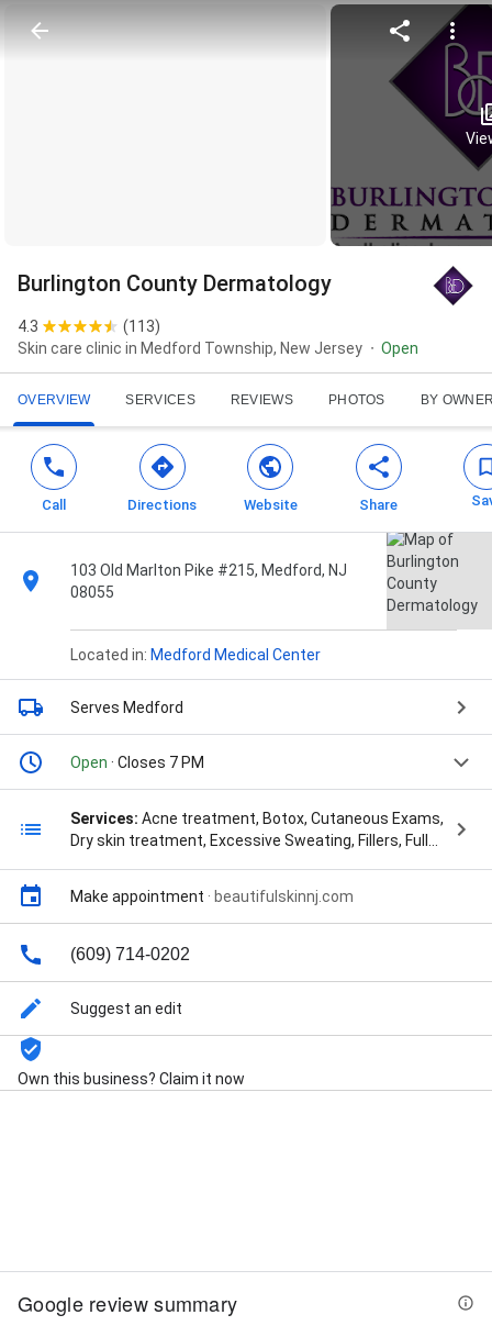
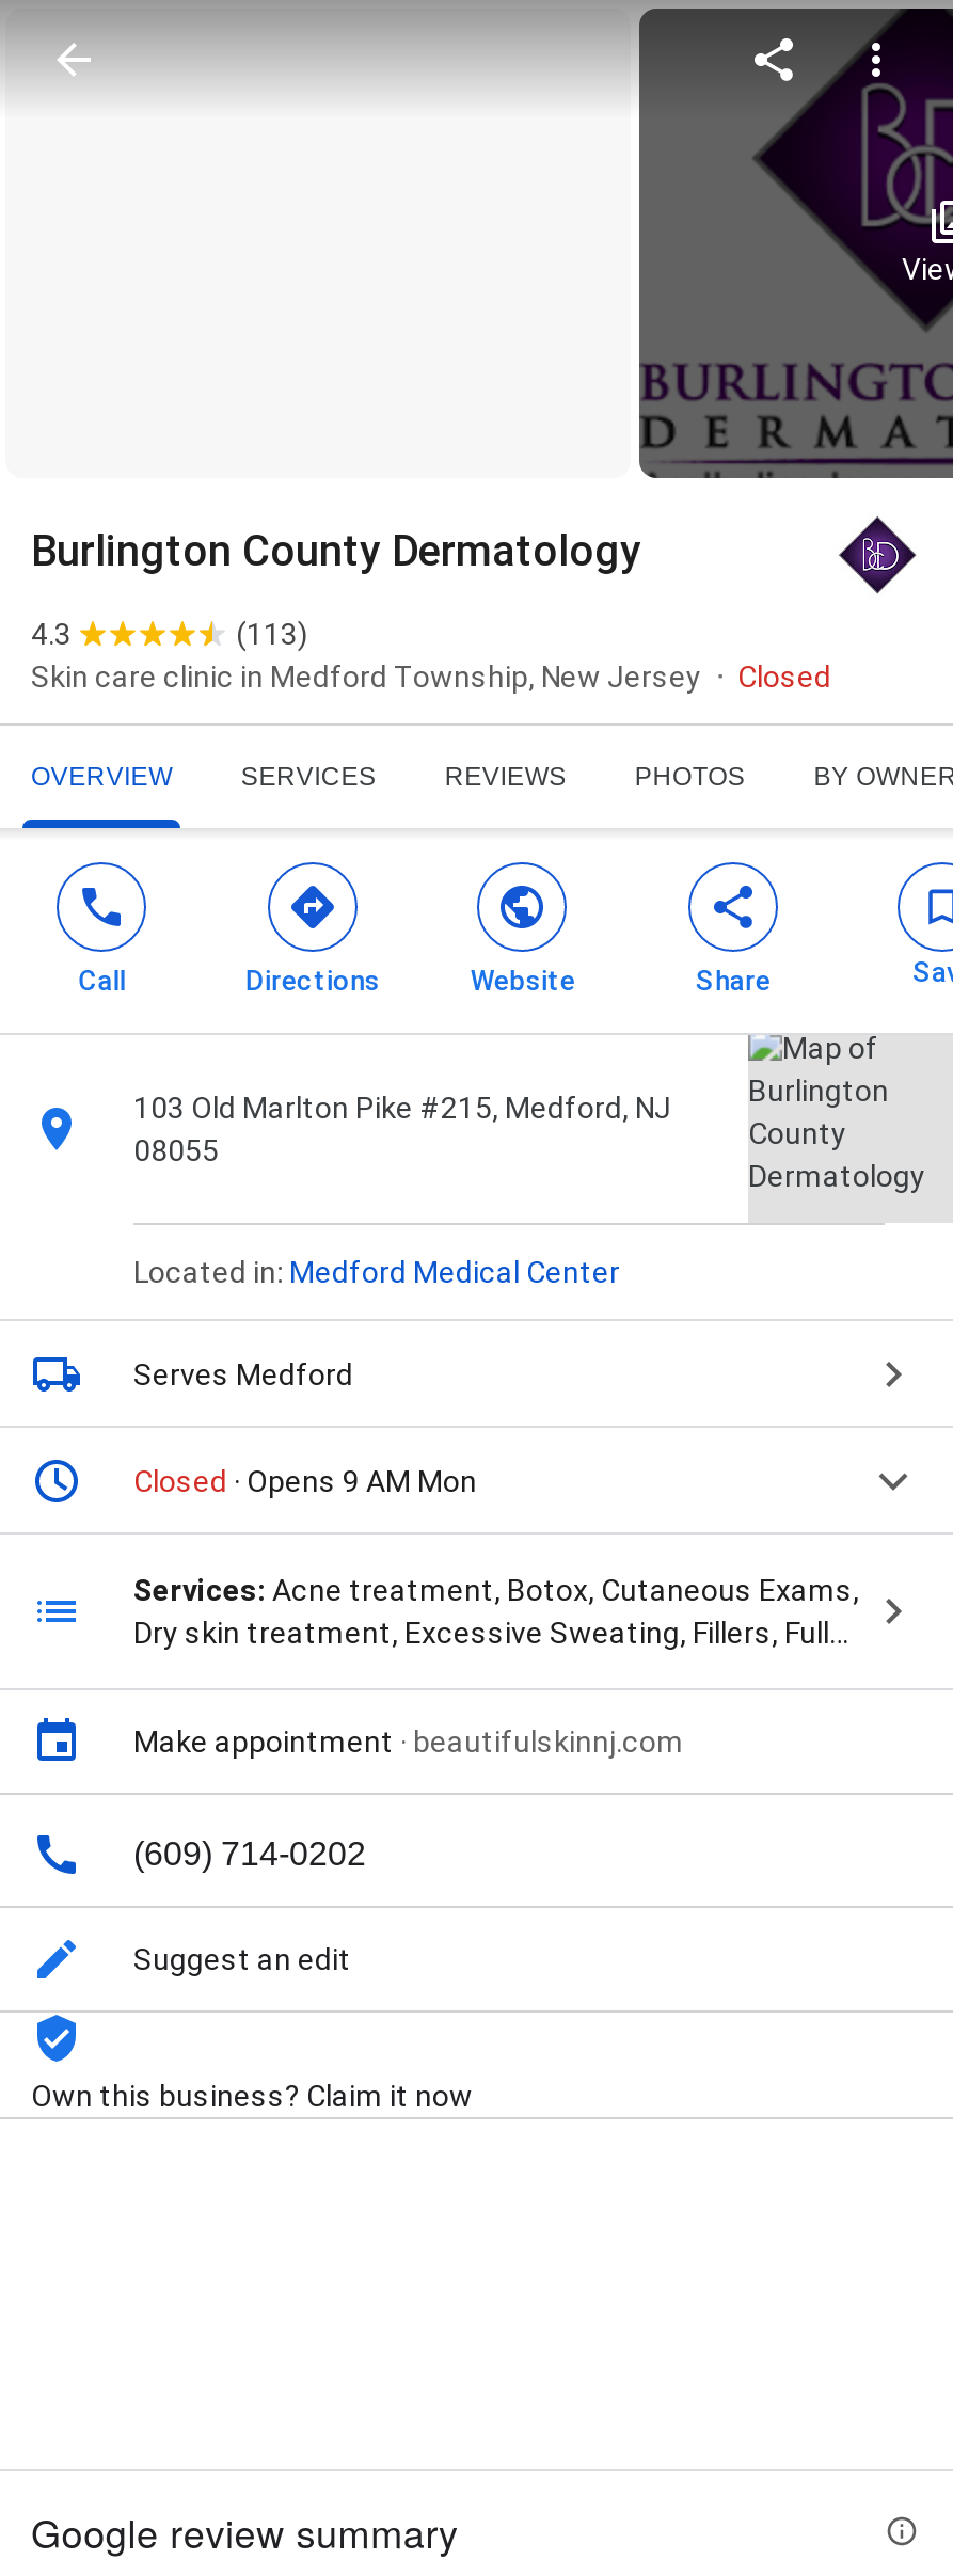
[381,340,418,357] Open -> [737,660,831,694] Closed
[70,754,204,771] Open · Closes 7 PM -> [133,1464,477,1499] Closed · Opens 9 AM Mon

